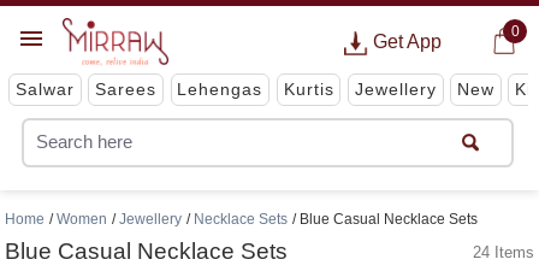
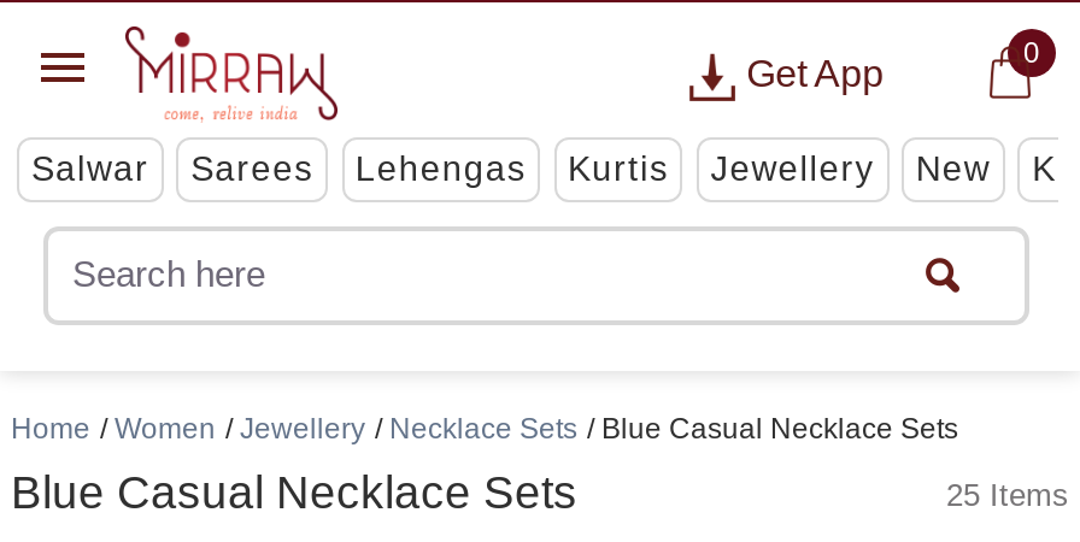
[472,243,534,261] 24 Items -> [946,477,1069,513] 25 Items

